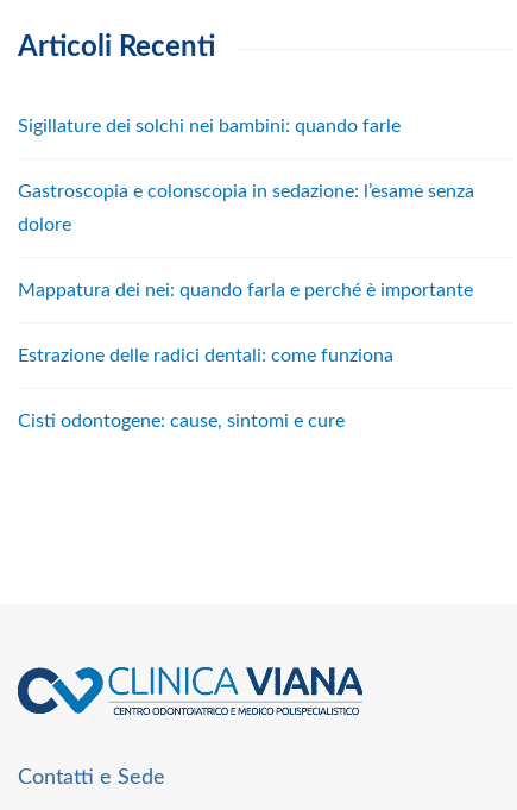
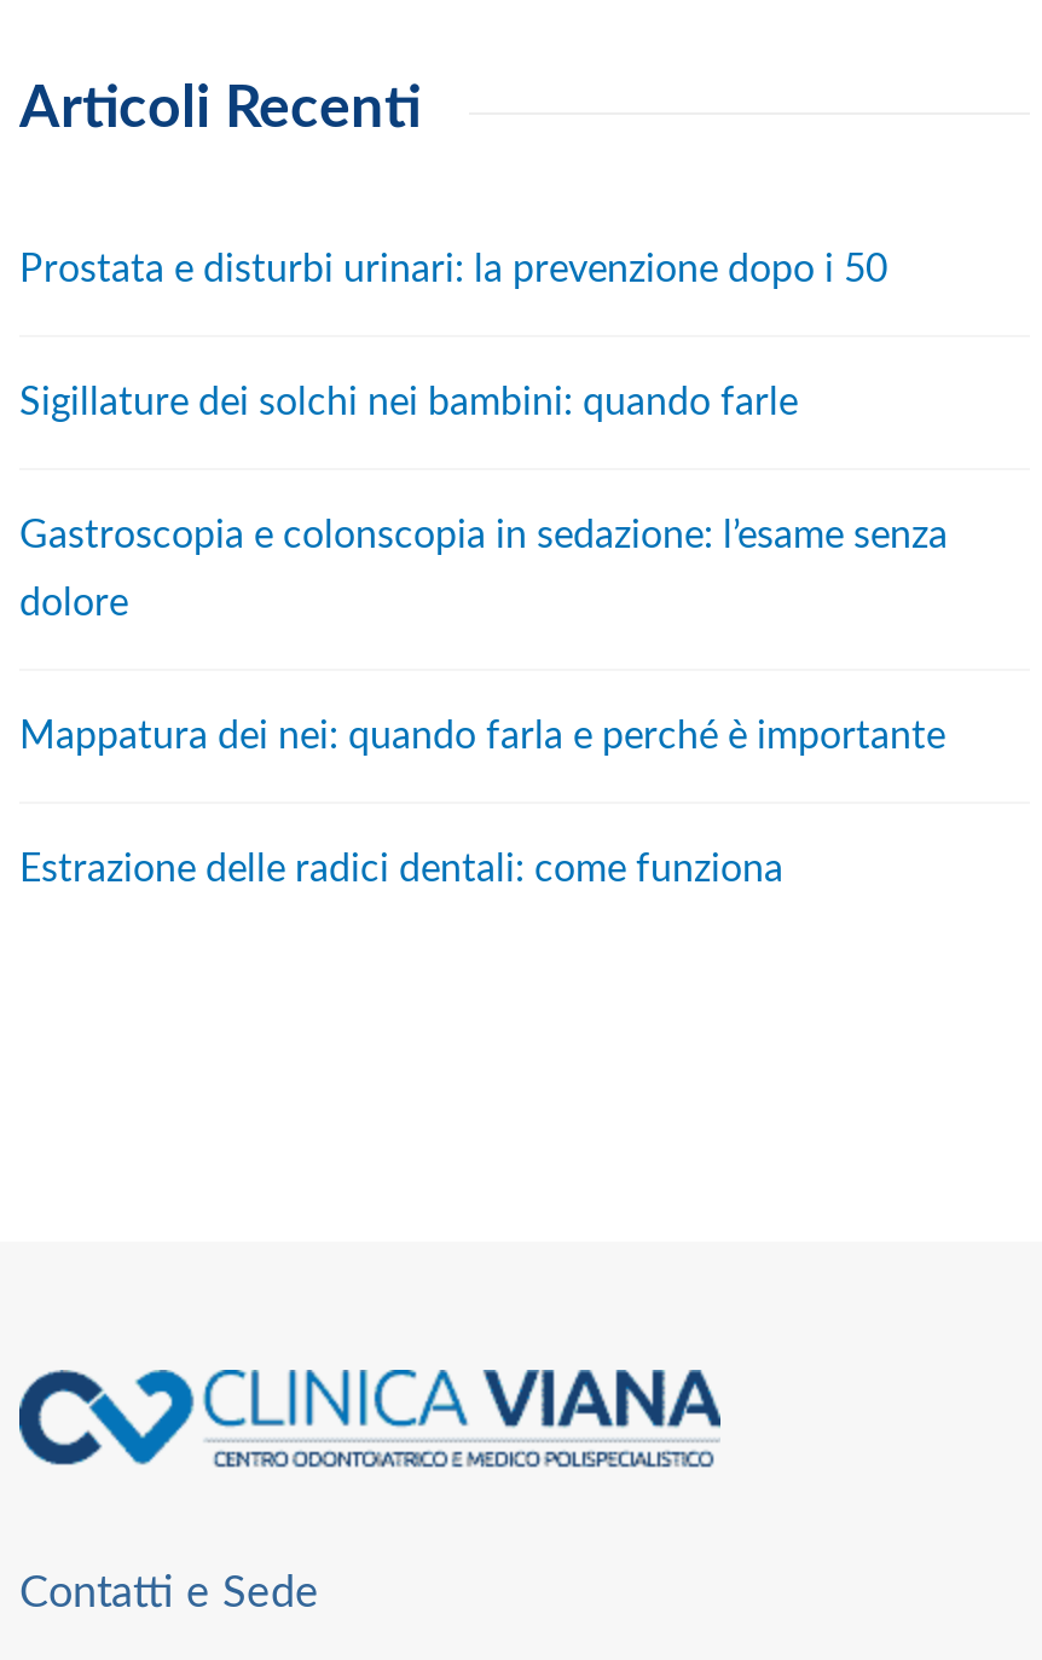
none -> [19,251,887,290] Prostata e disturbi urinari: la prevenzione dopo i 50
moved [18,117,474,366] -> [19,384,948,889]: Sigillature dei solchi nei bambini: quando farle | Gastroscopia e colonscopia in sedazione: l’esame senza | dolore | Mappatura dei nei: quando farla e perché è importante | Estrazione delle radici dentali: come funziona
[18,412,345,431] Cisti odontogene: cause, sintomi e cure -> none

